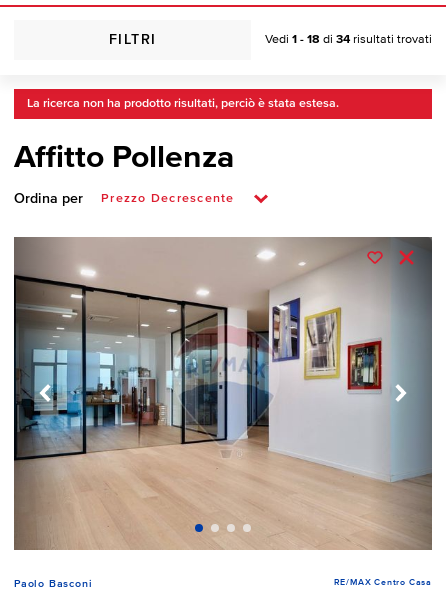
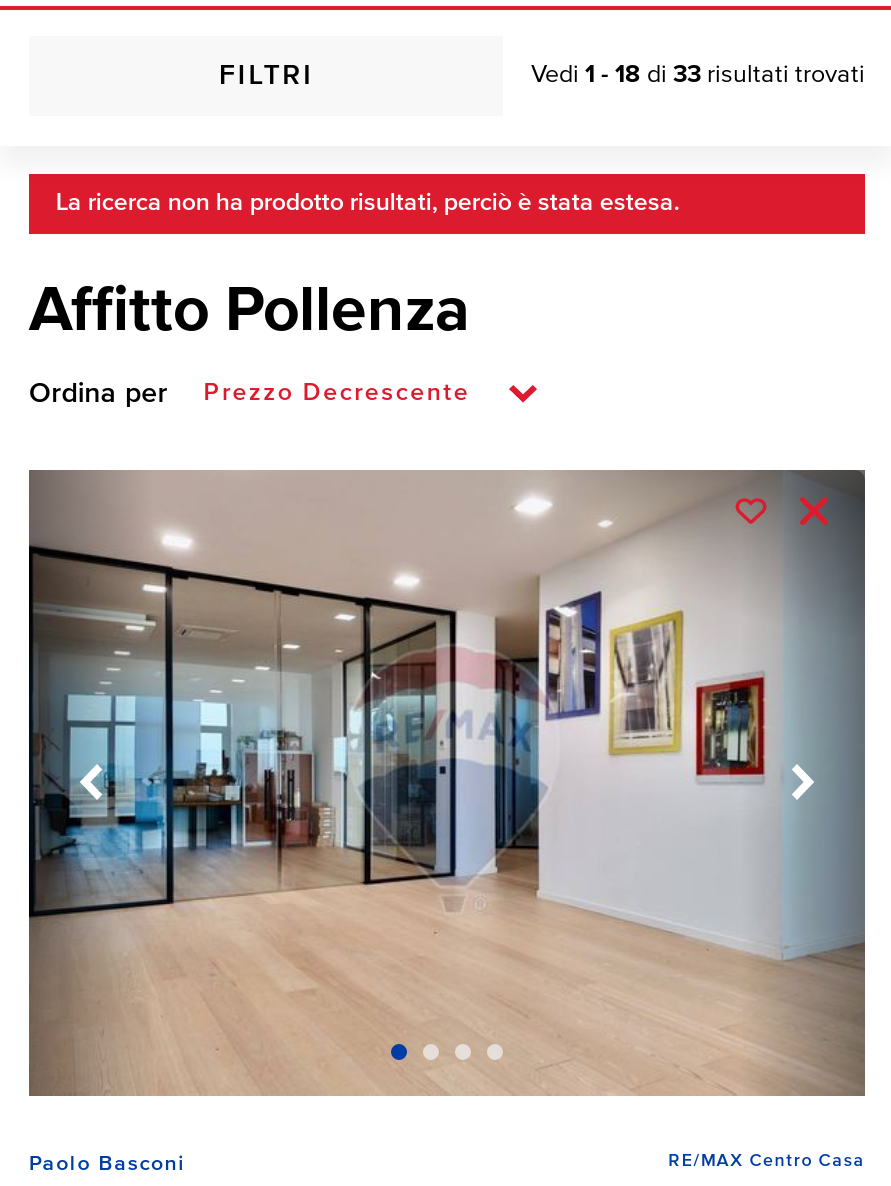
[265,33,432,46] Vedi 1 - 18 di 34 risultati trovati -> [531,62,865,88] Vedi 1 - 18 di 33 risultati trovati

